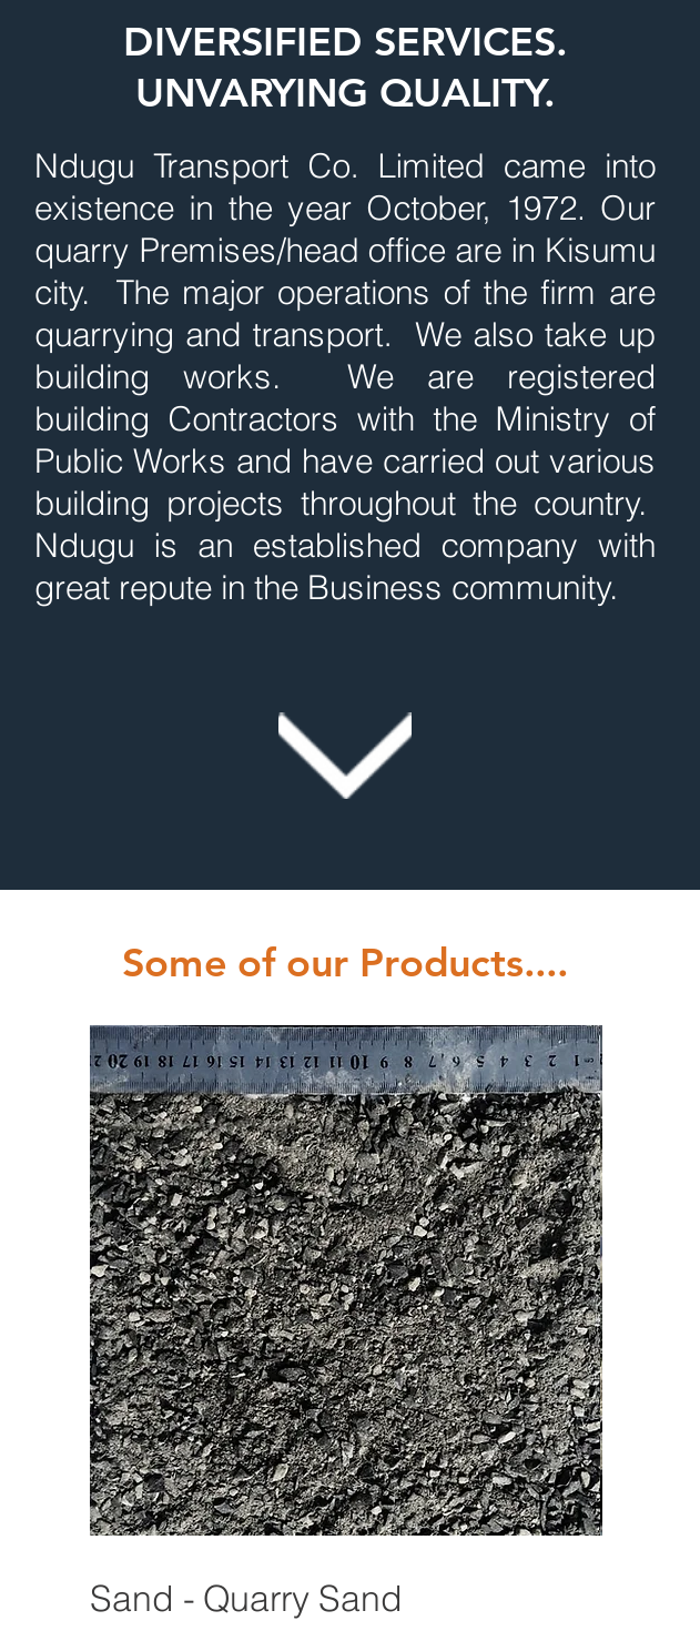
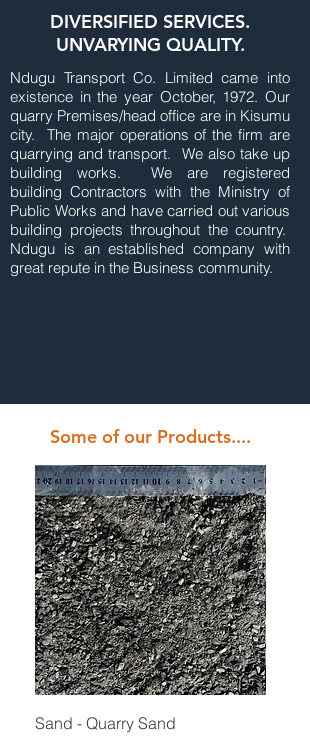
[276,710,414,801] [image] -> none

